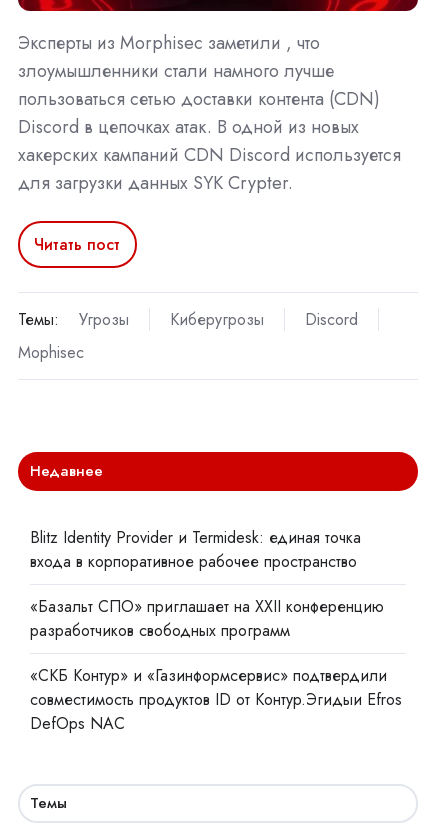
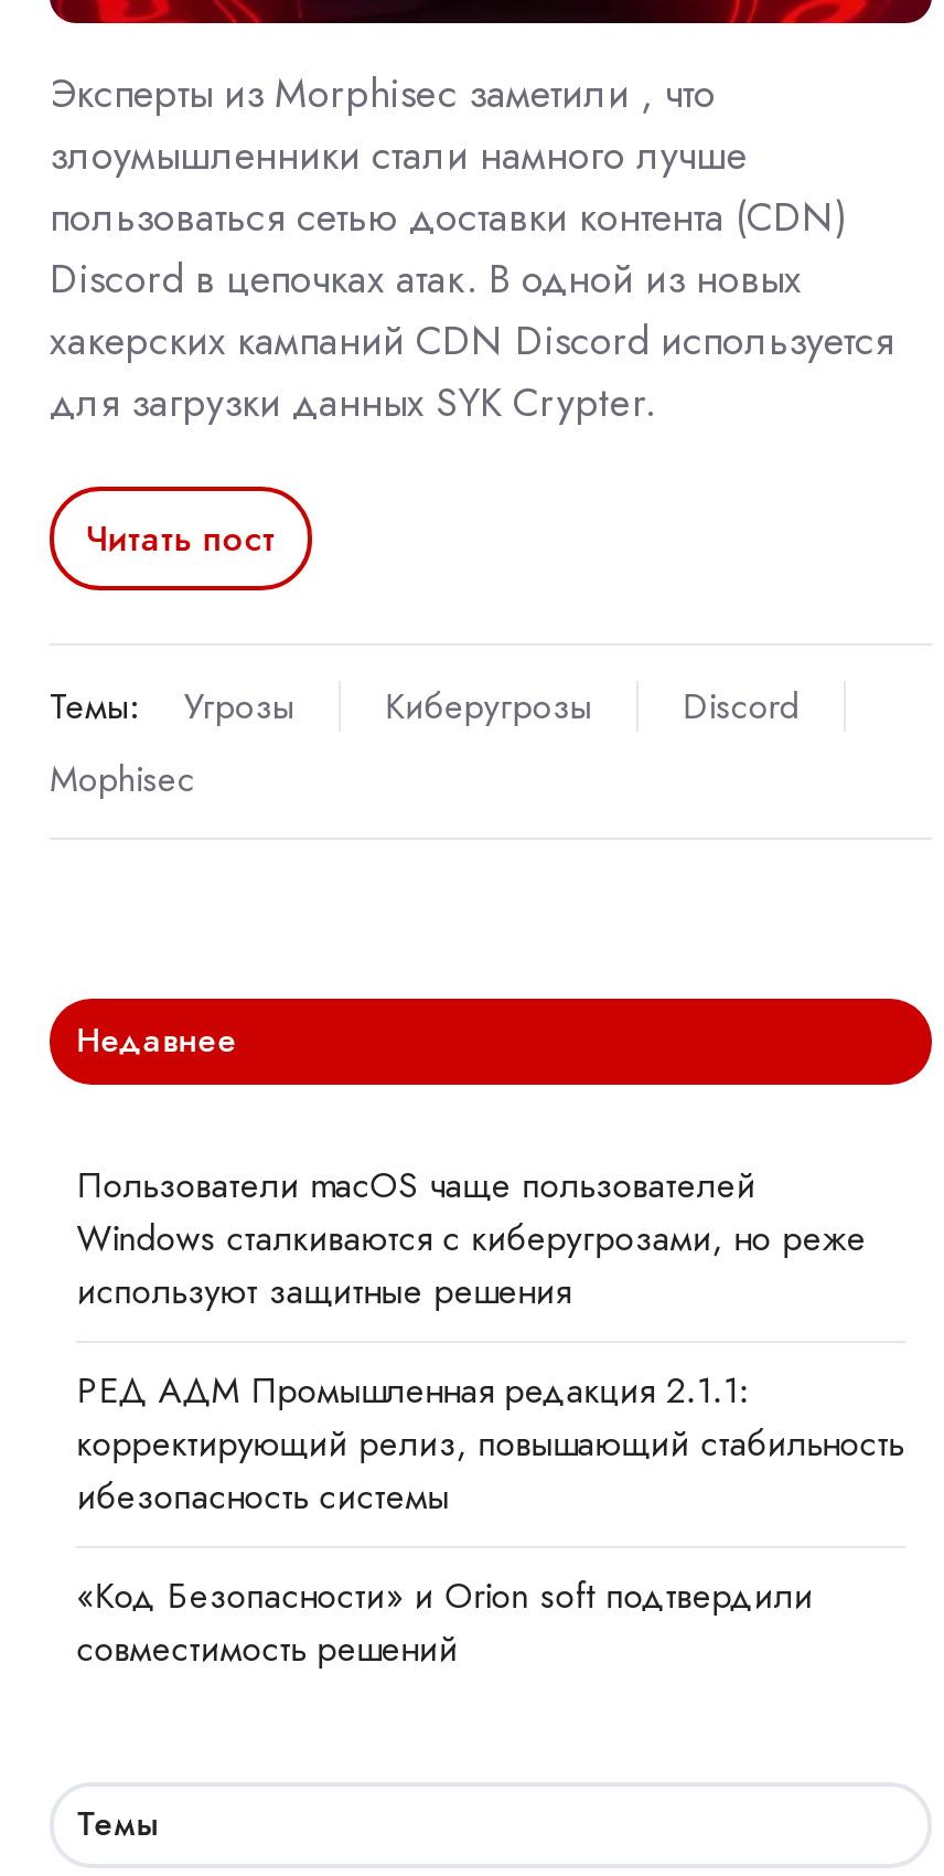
[30,526,361,573] Blitz Identity Provider и Termidesk: единая точка | входа в корпоративное рабочее пространство -> [77,1160,866,1317] Пользователи macOS чаще пользователей | Windows сталкиваются с киберугрозами, но реже | используют защитные решения
[30,595,384,642] «Базальт СПО» приглашает на XXII конференцию | разработчиков свободных программ -> [77,1366,904,1522] РЕД АДМ Промышленная редакция 2.1.1: | корректирующий релиз, повышающий стабильность | ибезопасность системы
[30,664,402,735] «СКБ Контур» и «Газинформсервис» подтвердили | совместимость продуктов ID от Контур.Эгидыи Efros | DefOps NAC -> [77,1571,813,1675] «Код Безопасности» и Orion soft подтвердили | совместимость решений

